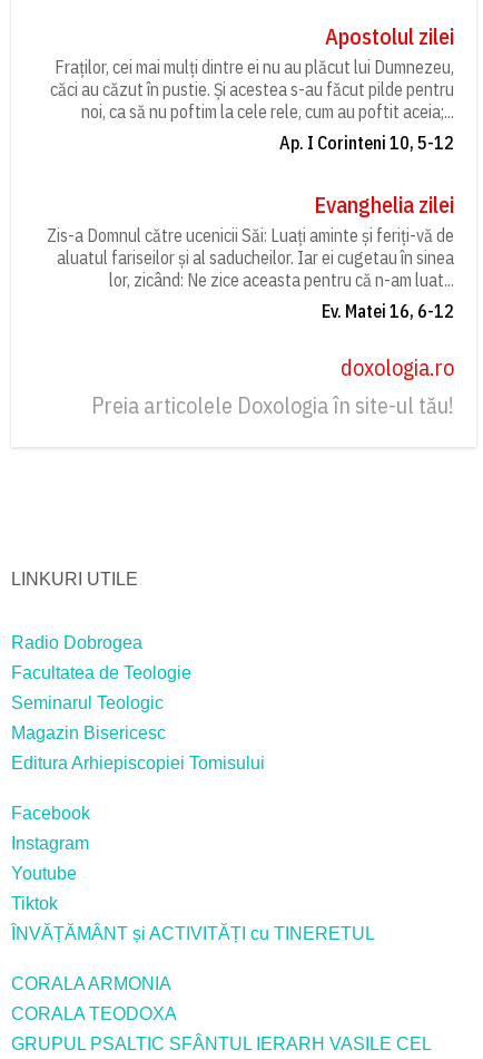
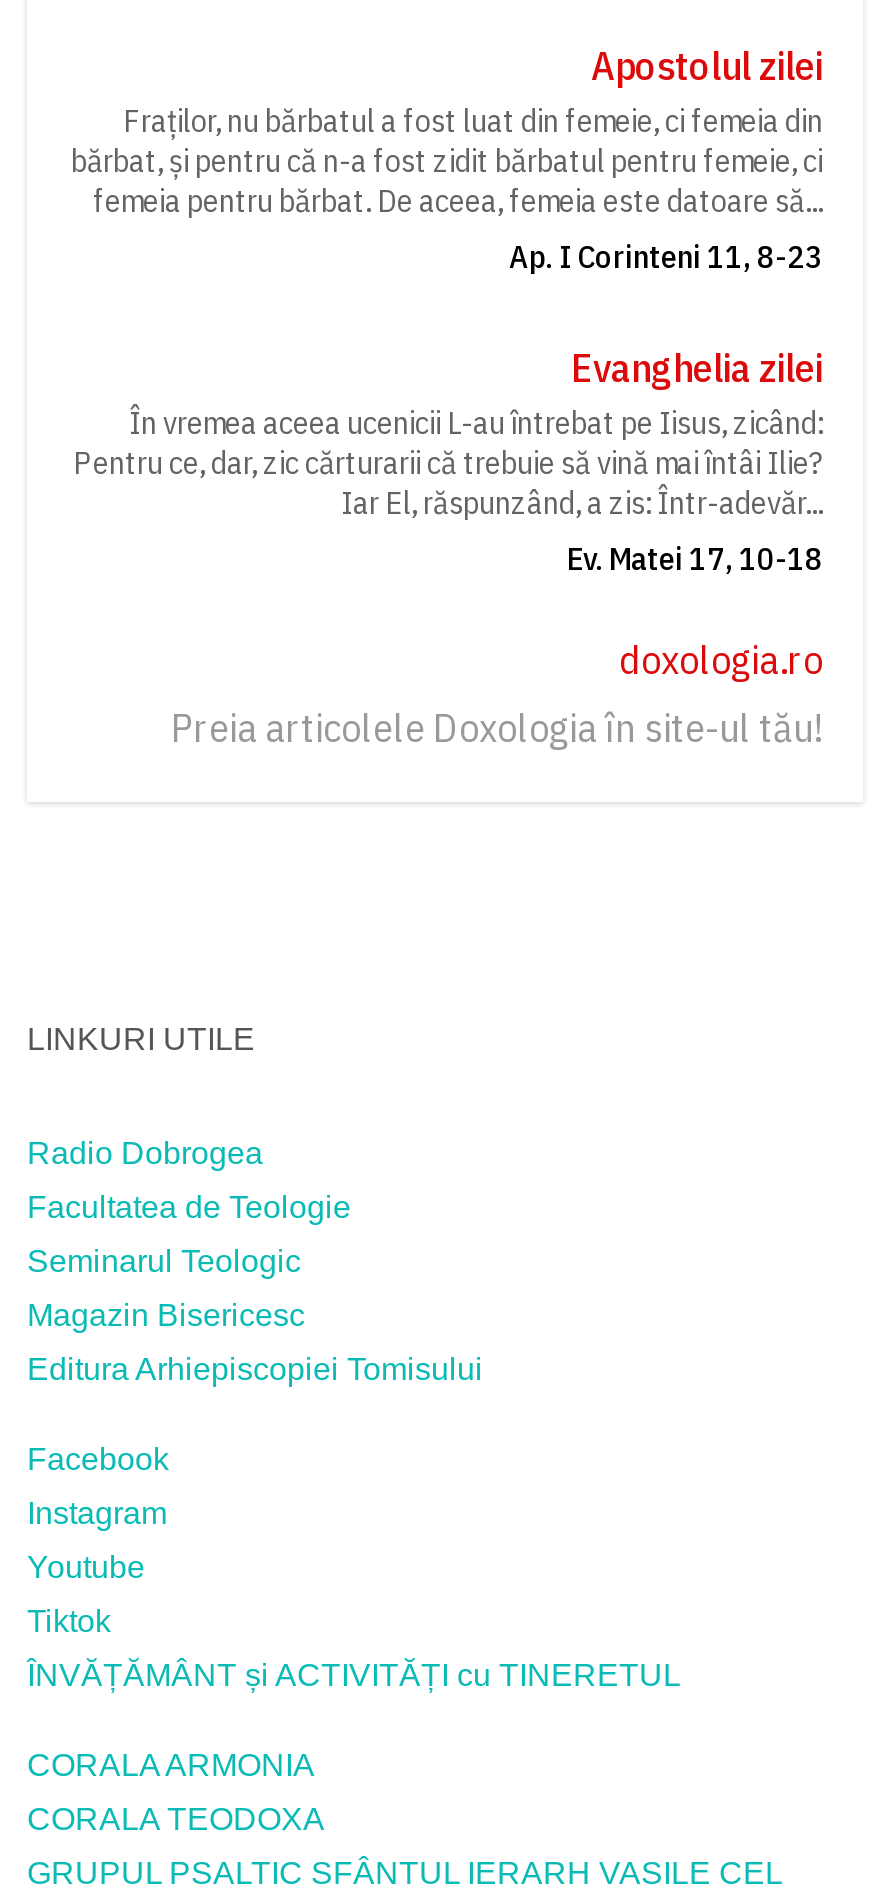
[50,55,454,153] Fraților, cei mai mulți dintre ei nu au plăcut lui Dumnezeu, | căci au căzut în pustie. Și acestea s-au făcut pilde pentru | noi, ca să nu poftim la cele rele, cum au poftit aceia;... | Ap. I Corinteni 10, 5-12 -> [71,99,823,275] Fraților, nu bărbatul a fost luat din femeie, ci femeia din | bărbat, și pentru că n-a fost zidit bărbatul pentru femeie, ci | femeia pentru bărbat. De aceea, femeia este datoare să... | Ap. I Corinteni 11, 8-23
[47,224,454,322] Zis-a Domnul către ucenicii Săi: Luați aminte și feriți-vă de | aluatul fariseilor și al saducheilor. Iar ei cugetau în sinea | lor, zicând: Ne zice aceasta pentru că n-am luat... | Ev. Matei 16, 6-12 -> [73,401,823,577] În vremea aceea ucenicii L-au întrebat pe Iisus, zicând: | Pentru ce, dar, zic cărturarii că trebuie să vină mai întâi Ilie? | Iar El, răspunzând, a zis: Într-adevăr... | Ev. Matei 17, 10-18

